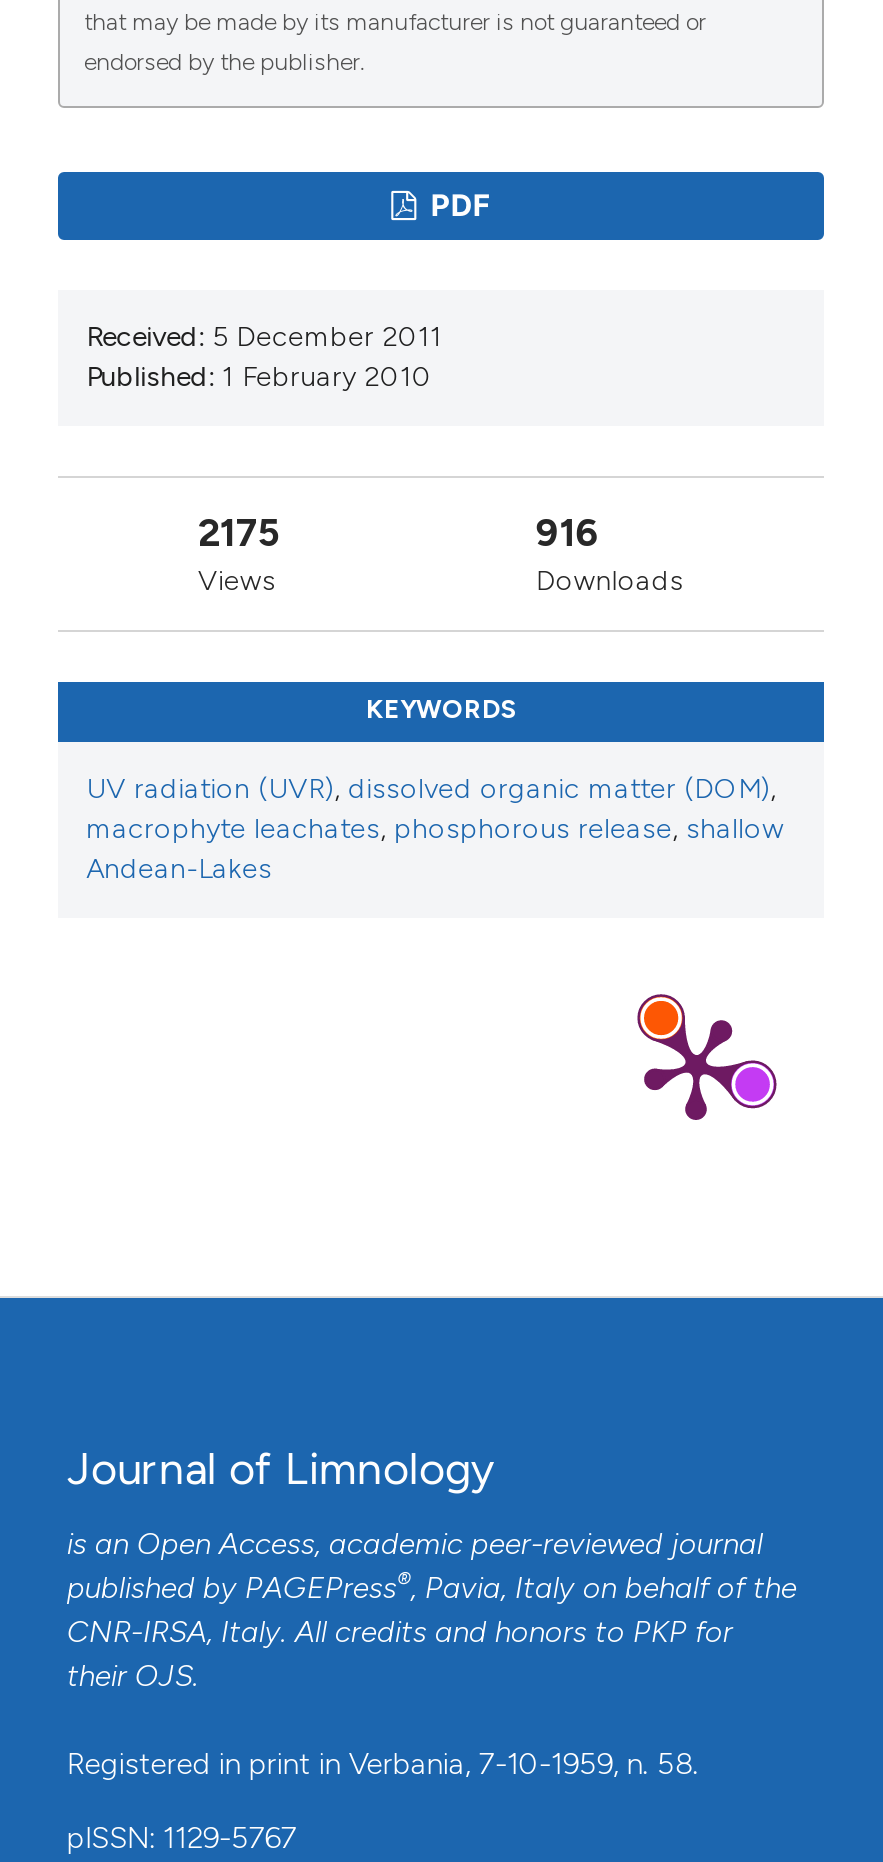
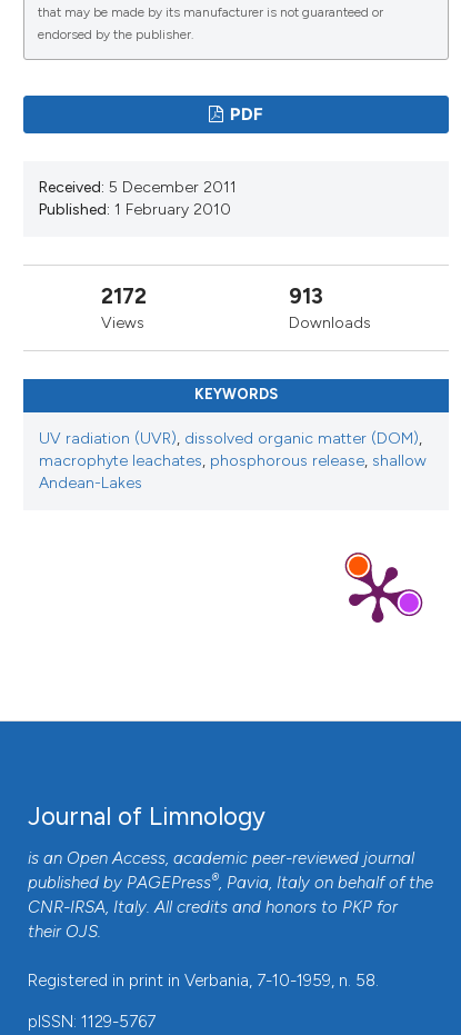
[198,511,280,557] 2175 -> [101,284,147,309] 2172
[536,511,600,557] 916 -> [289,284,323,309] 913

